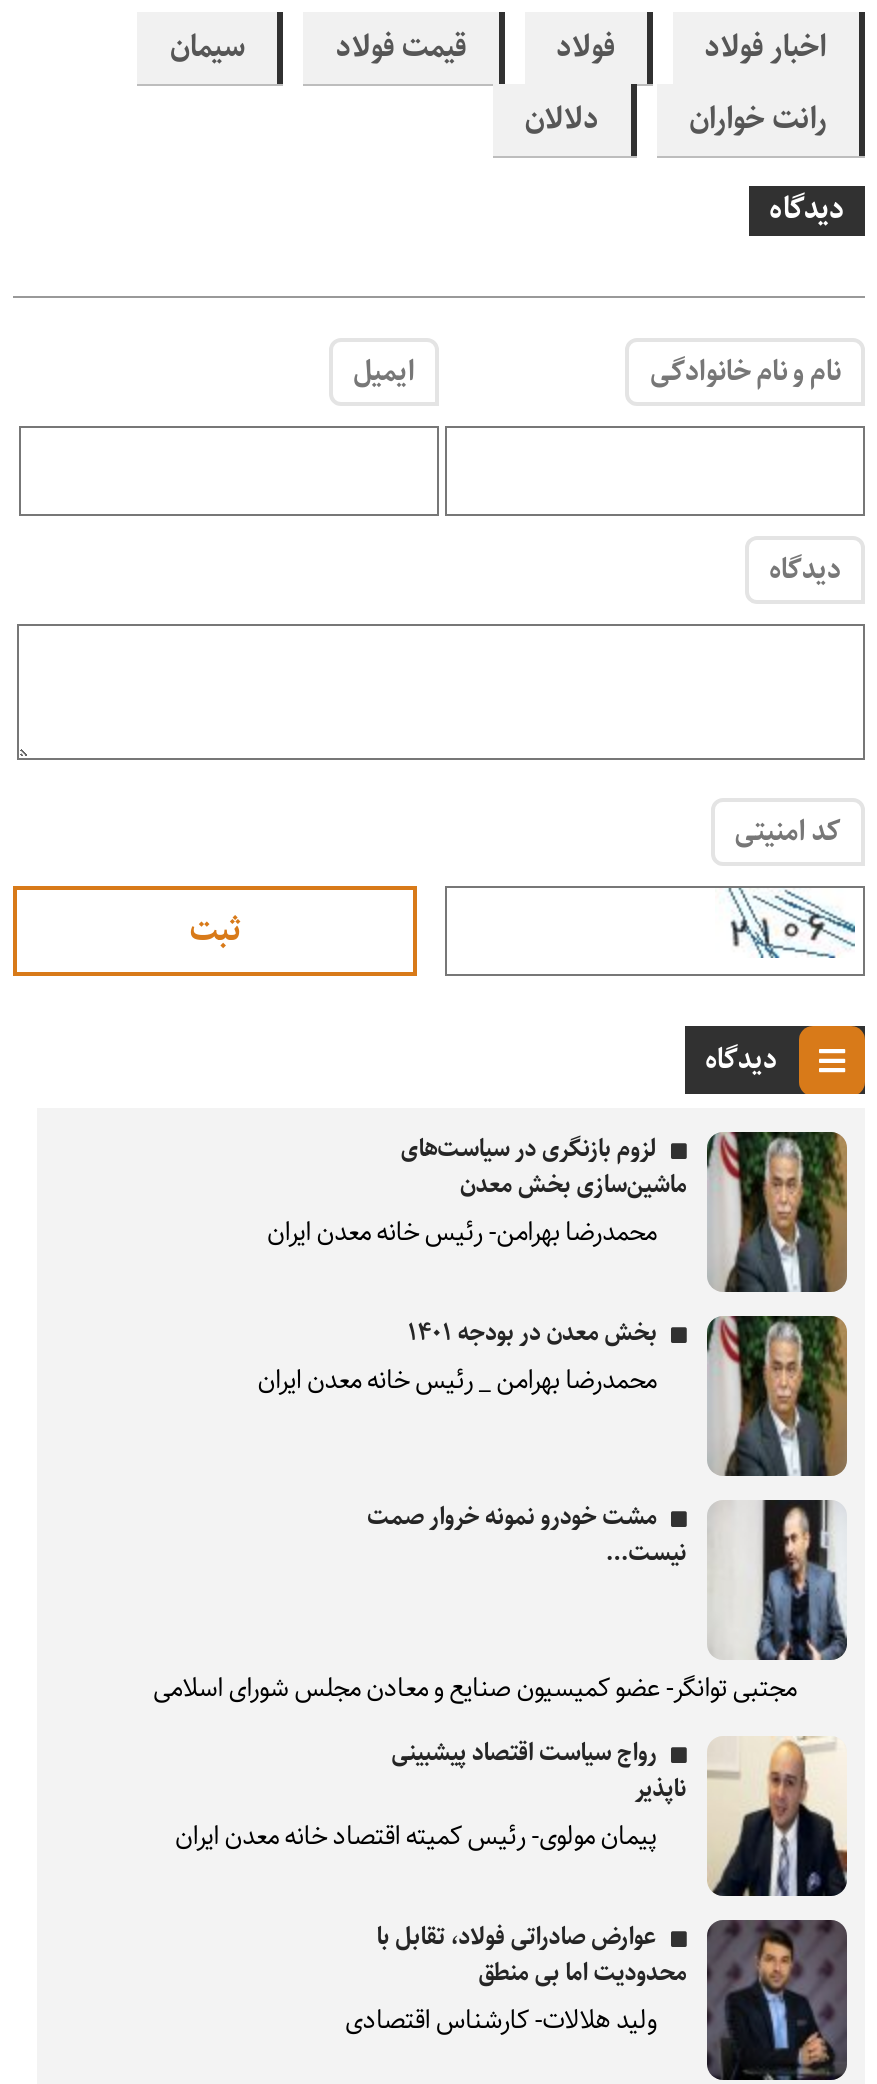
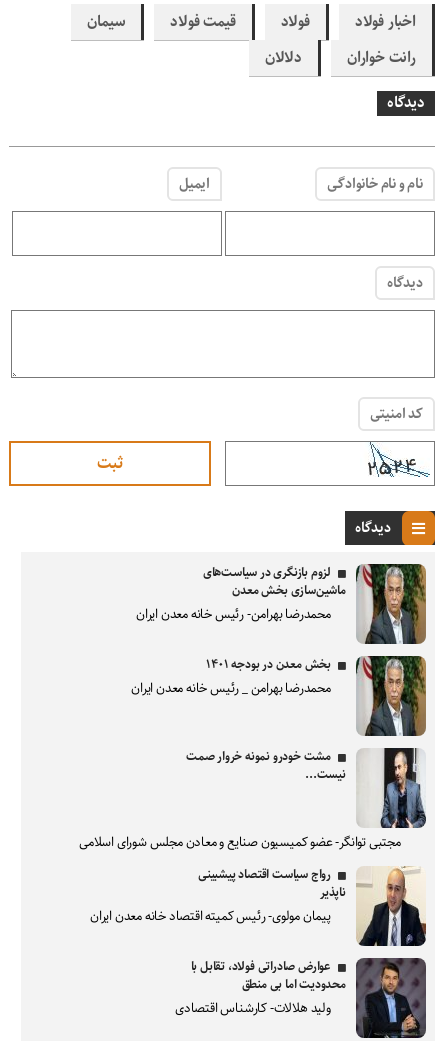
[729,892,857,958] [image] -> [368,443,430,478] [image]

